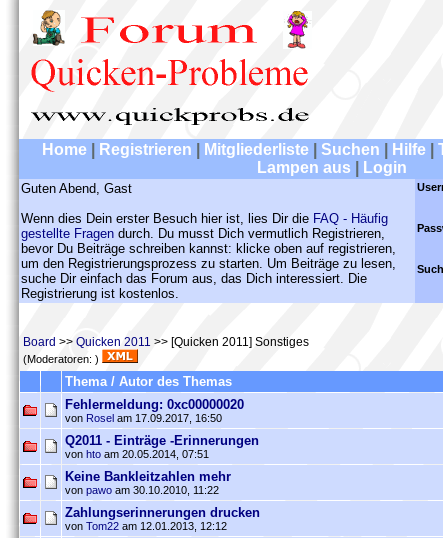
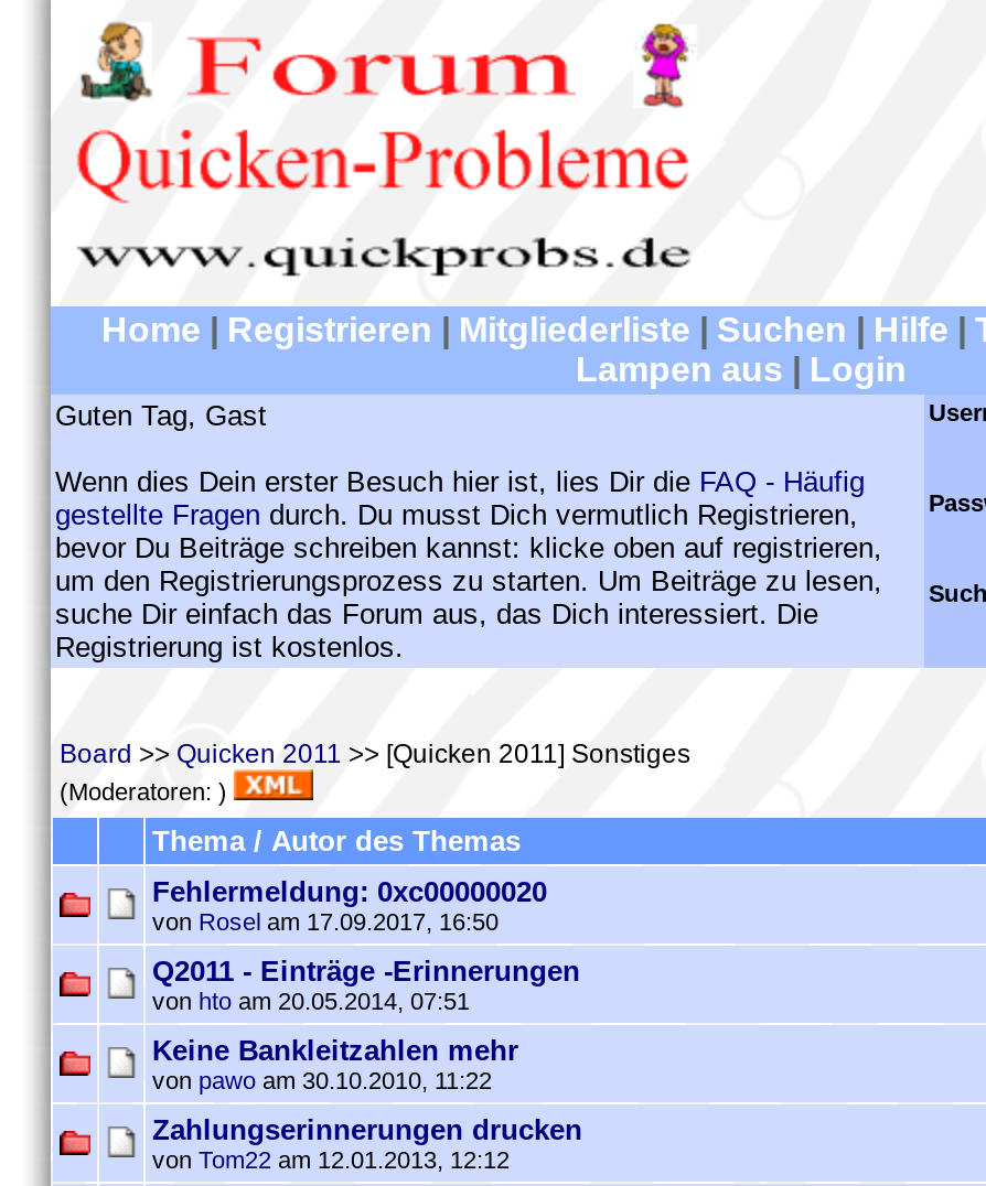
[21,181,132,196] Guten Abend, Gast -> [55,399,267,432] Guten Tag, Gast

